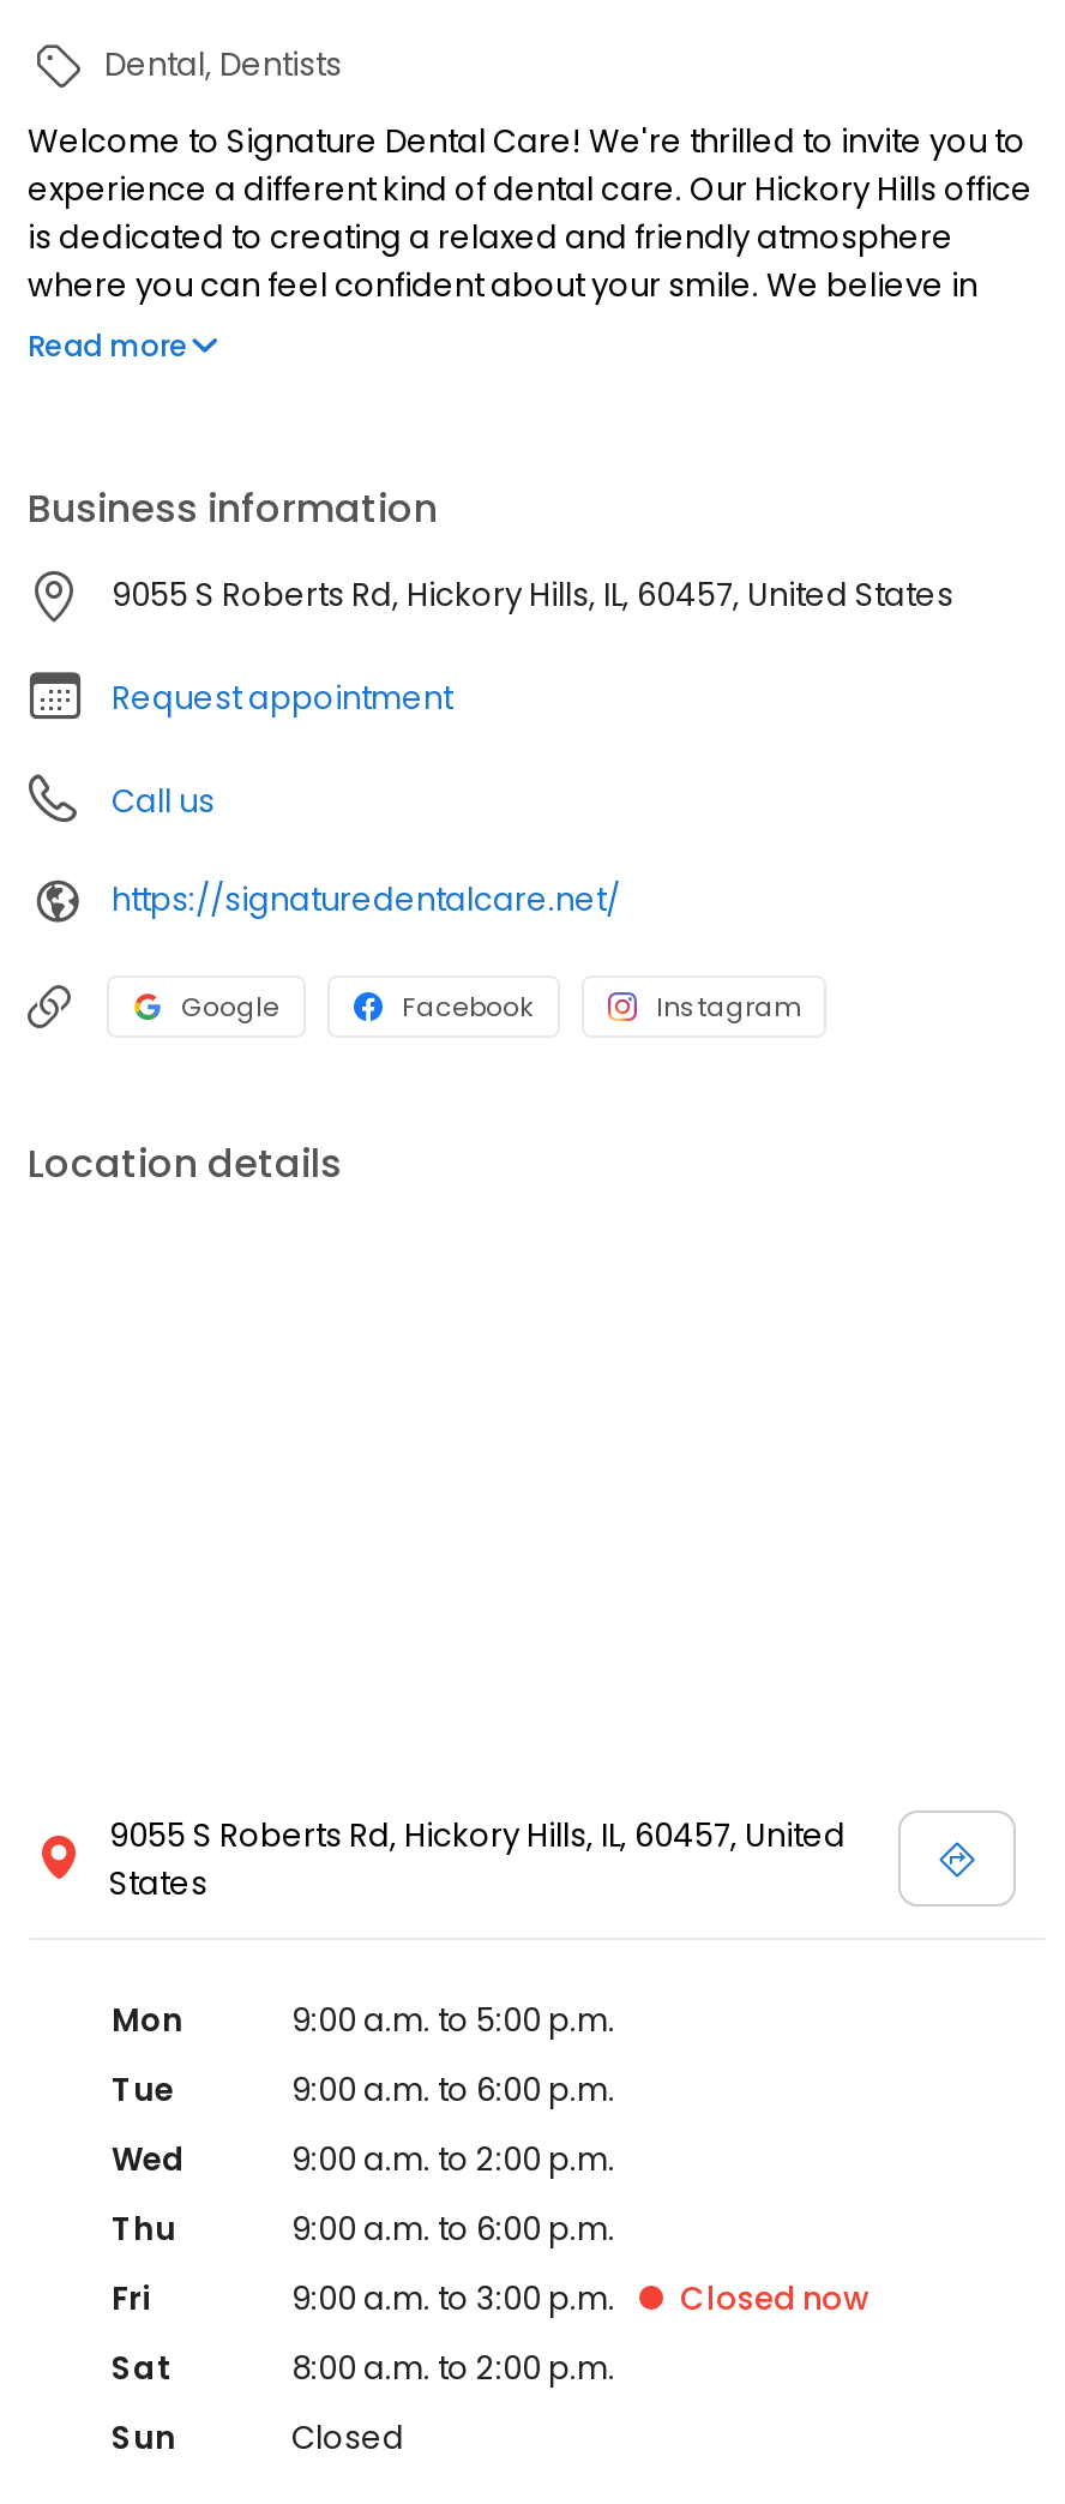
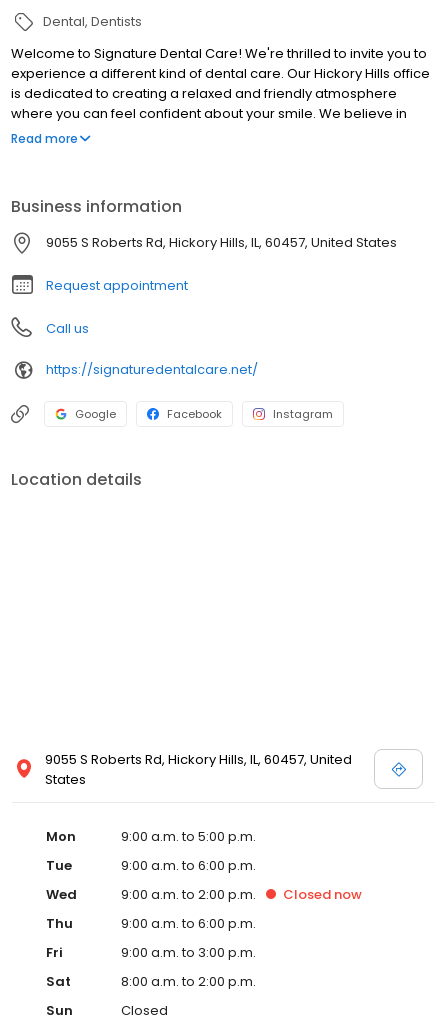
moved [680,2276,870,2321] -> [283,885,362,904]: Closed now

